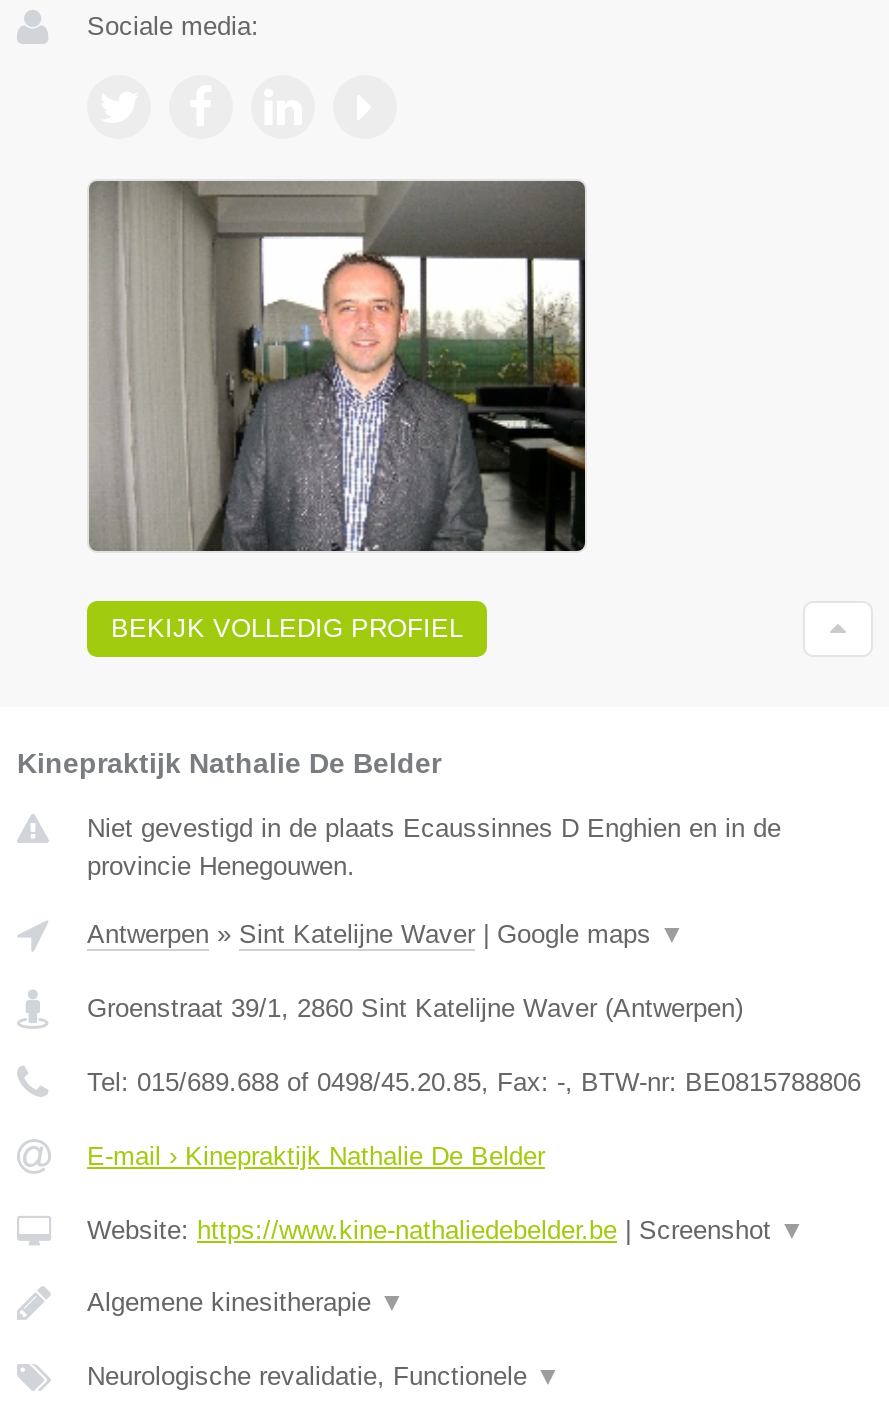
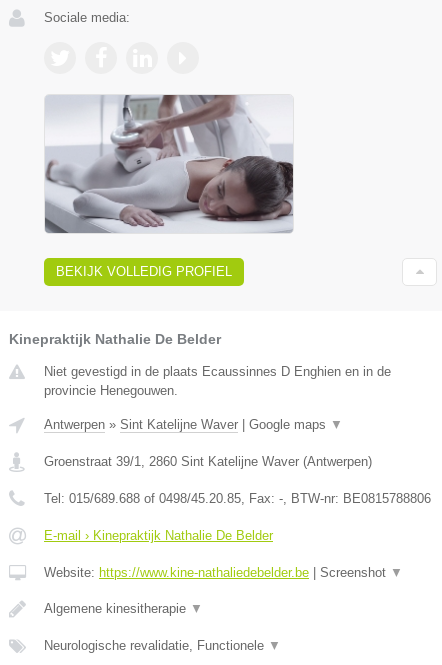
[87,180,587,552] [image] -> [45,95,294,233] [image]

